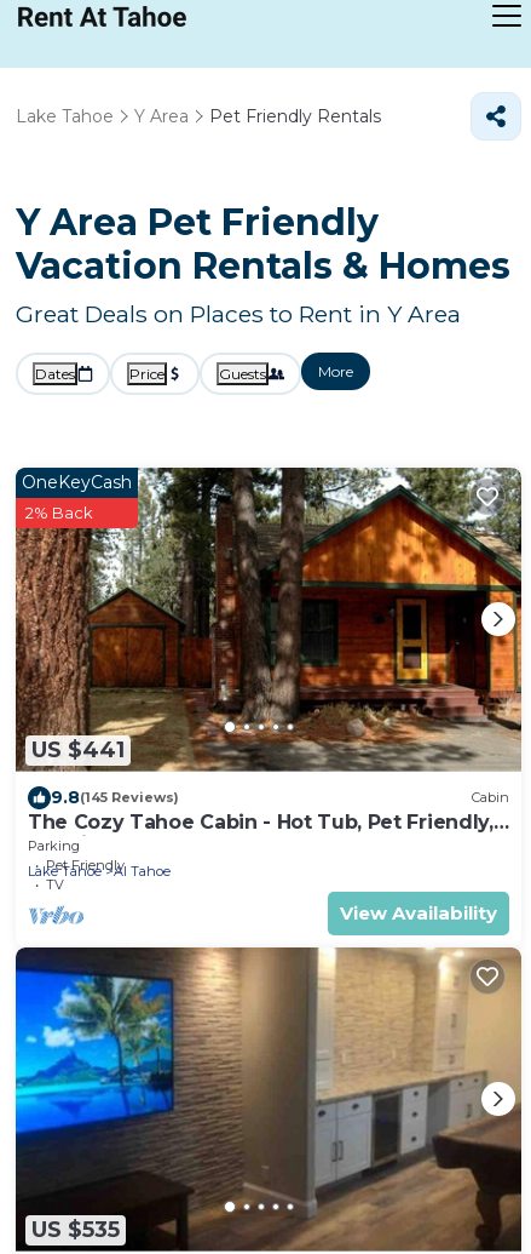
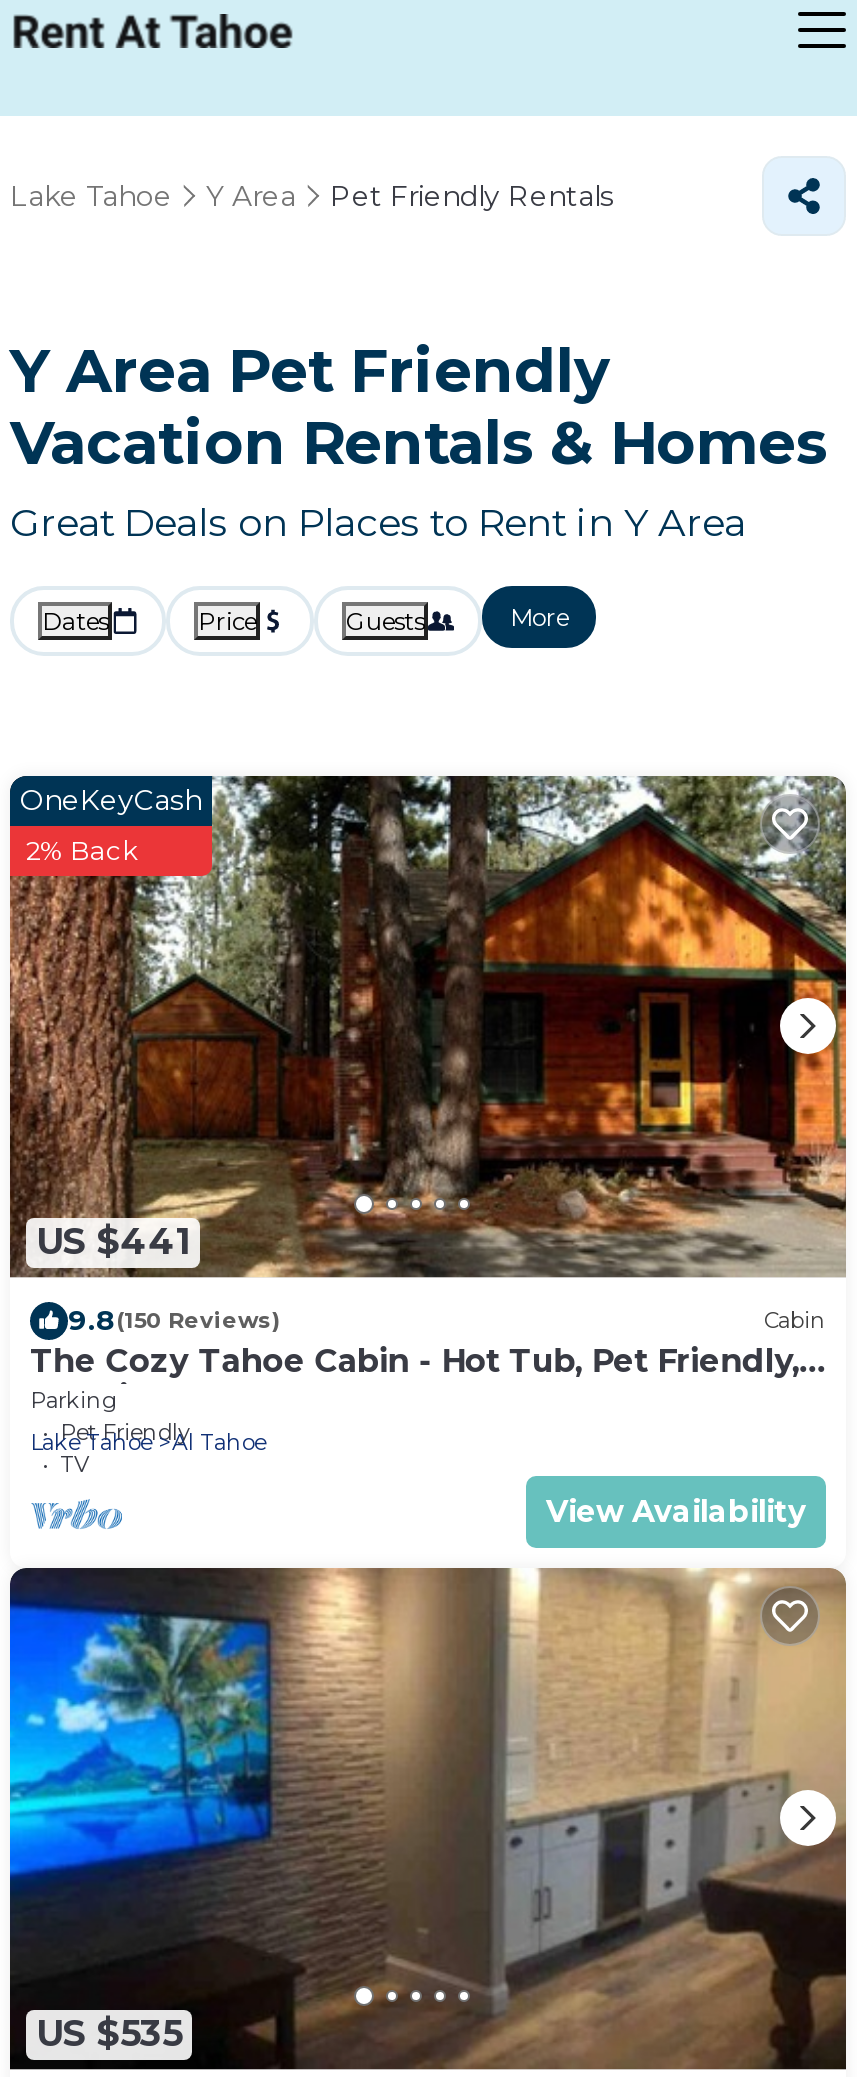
[51,786,179,808] 9.8(145 Reviews) -> [68,1302,280,1338] 9.8(150 Reviews)

